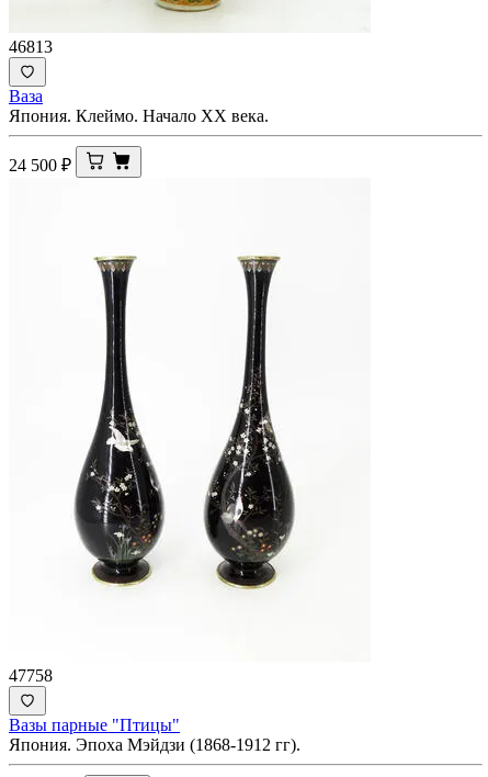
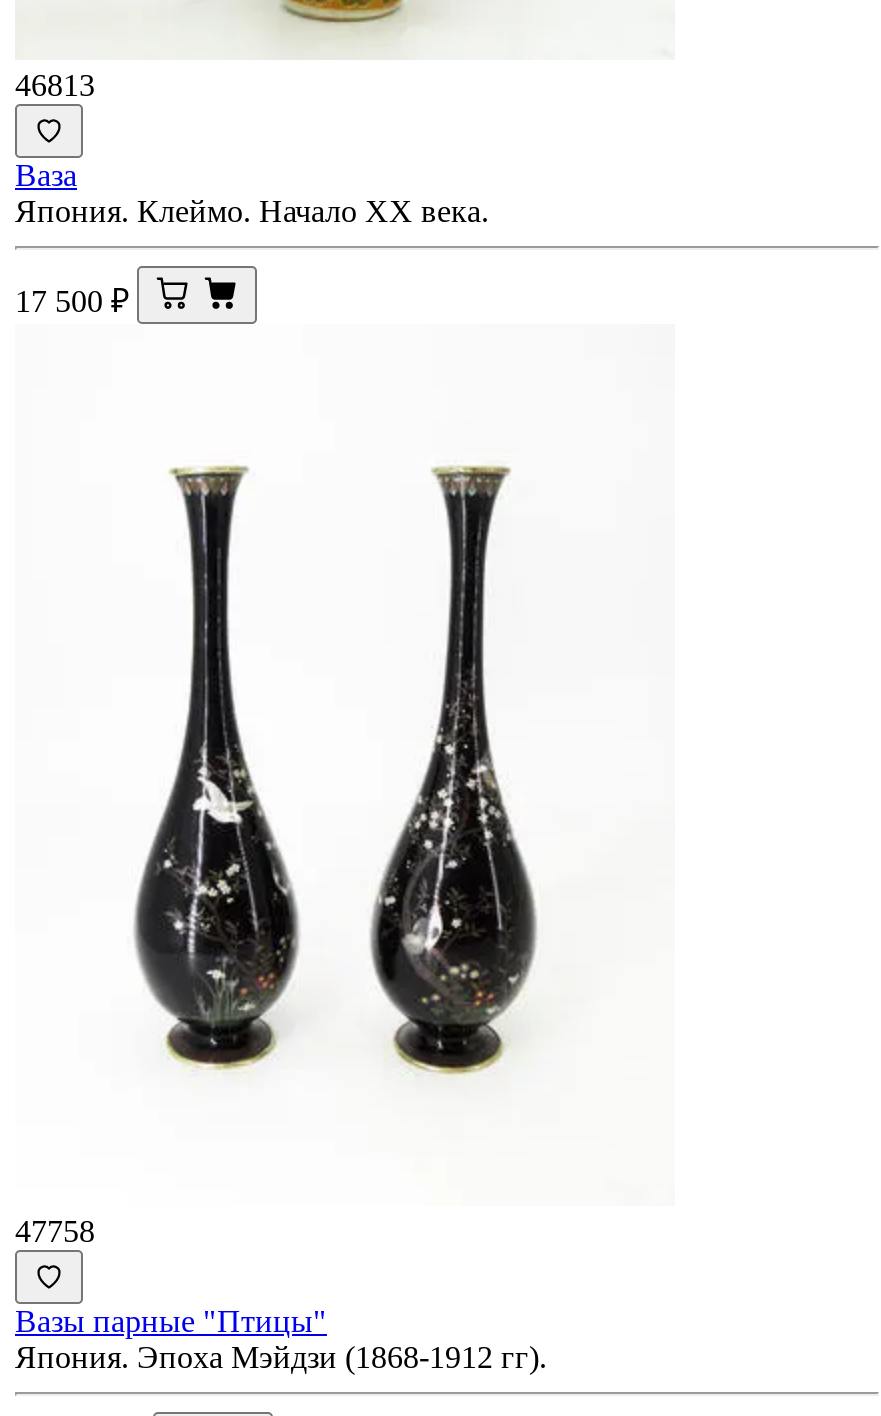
[9,156,71,174] 24 500 ₽ -> [15,284,129,318] 17 500 ₽

